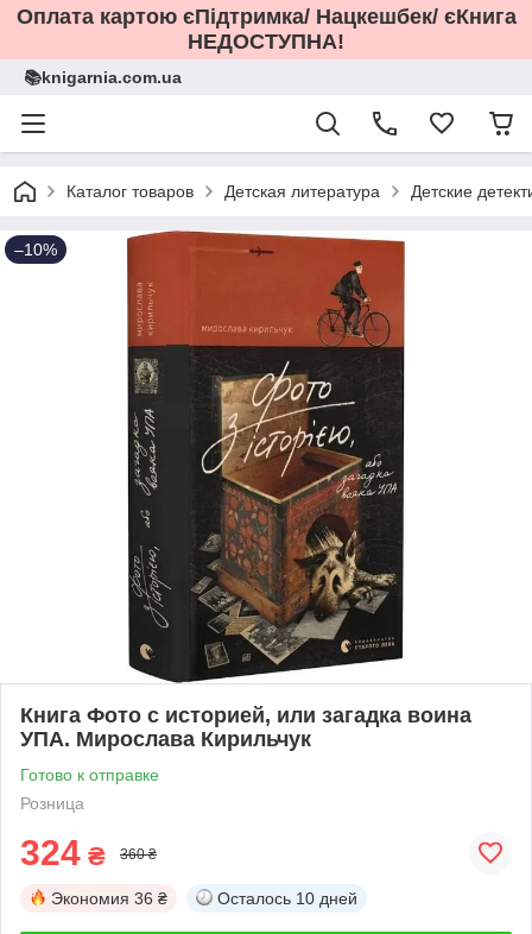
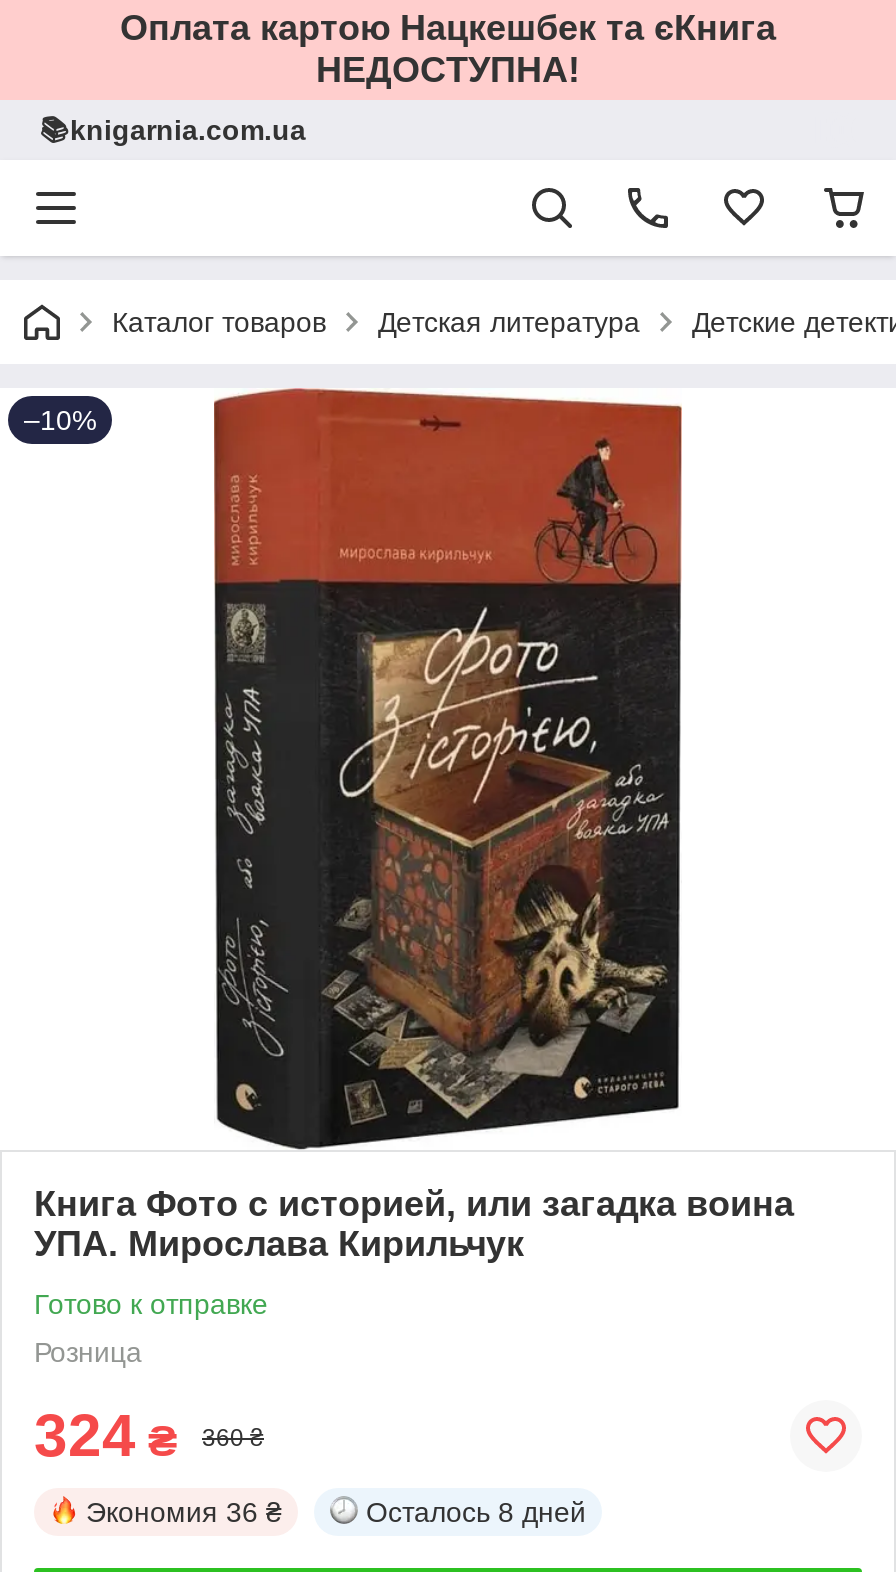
[16,5,516,29] Оплата картою єПідтримка/ Нацкешбек/ єКнига -> [120,8,776,48] Оплата картою Нацкешбек та єКнига
[217,889,357,908] Осталось 10 дней -> [366,1496,586,1528] Осталось 8 дней

